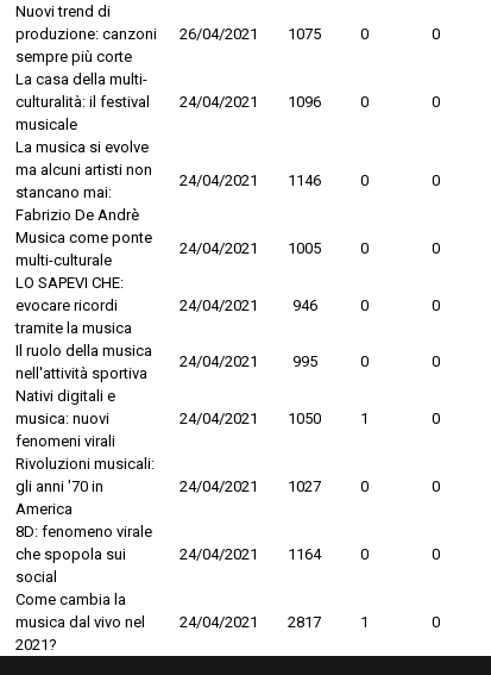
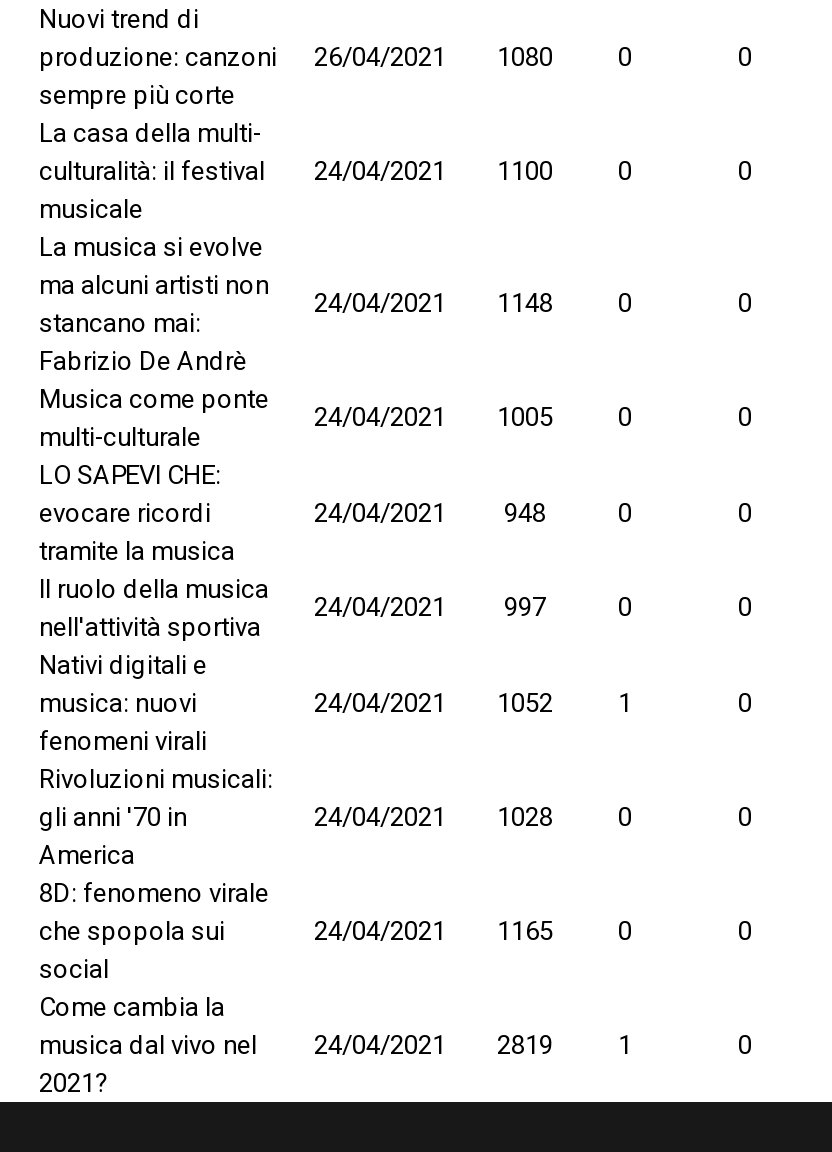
[15,25,321,43] produzione: canzoni 26/04/2021 1075 -> [39,42,553,72] produzione: canzoni 26/04/2021 1080
[15,93,321,111] culturalità: il festival 24/04/2021 1096 -> [39,156,553,186] culturalità: il festival 24/04/2021 1100
[179,171,321,189] 24/04/2021 1146 -> [314,288,553,318] 24/04/2021 1148
[179,296,317,314] 24/04/2021 946 -> [314,498,546,528] 24/04/2021 948
[179,352,317,370] 24/04/2021 995 -> [314,592,546,622] 24/04/2021 997
[179,410,321,427] 24/04/2021 1050 -> [314,688,553,718] 24/04/2021 1052
[179,477,321,495] 24/04/2021 1027 -> [314,802,553,832] 24/04/2021 1028
[179,545,321,563] 24/04/2021 1164 -> [314,916,553,946] 24/04/2021 1165
[15,613,321,631] musica dal vivo nel 24/04/2021 2817 -> [39,1030,553,1060] musica dal vivo nel 24/04/2021 2819

